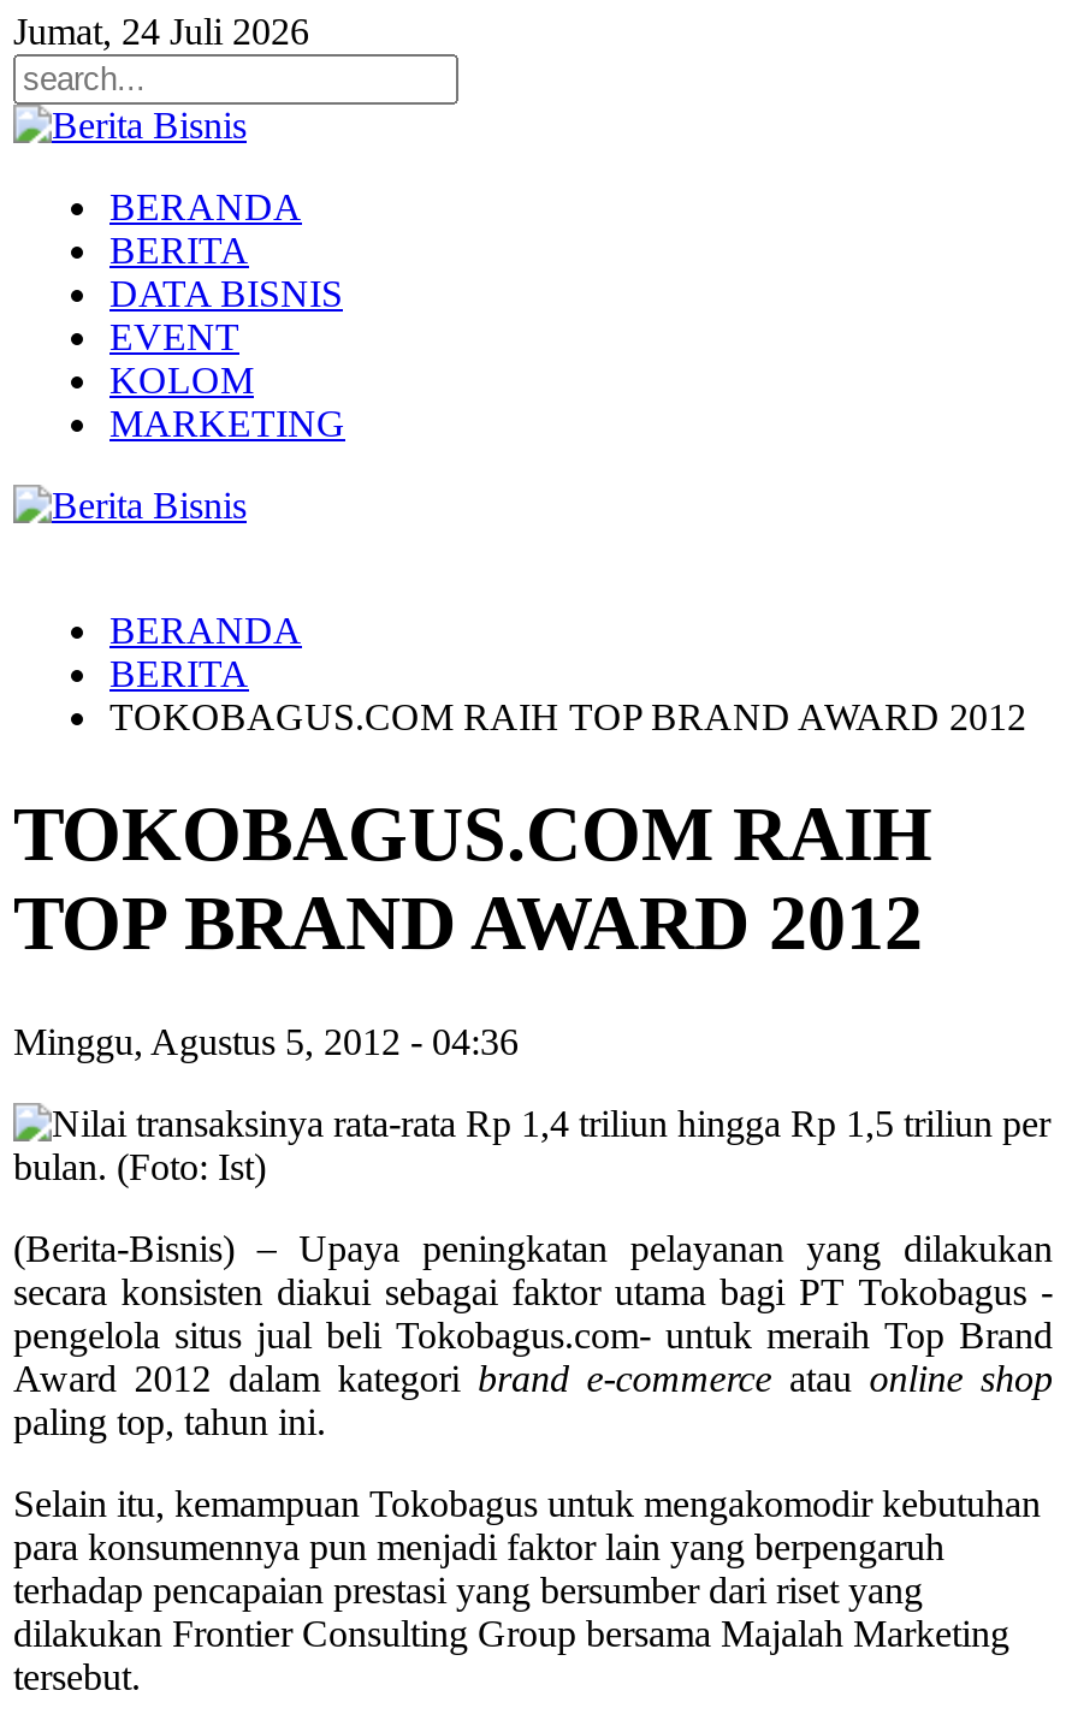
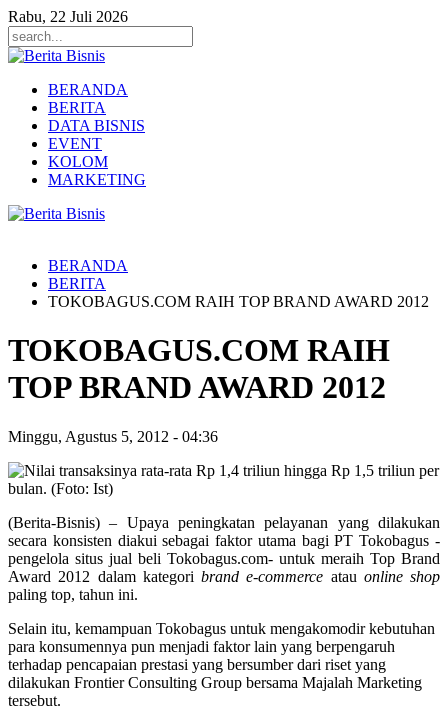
[13,11,309,52] Jumat, 24 Juli 2026 -> [8,8,128,25] Rabu, 22 Juli 2026

